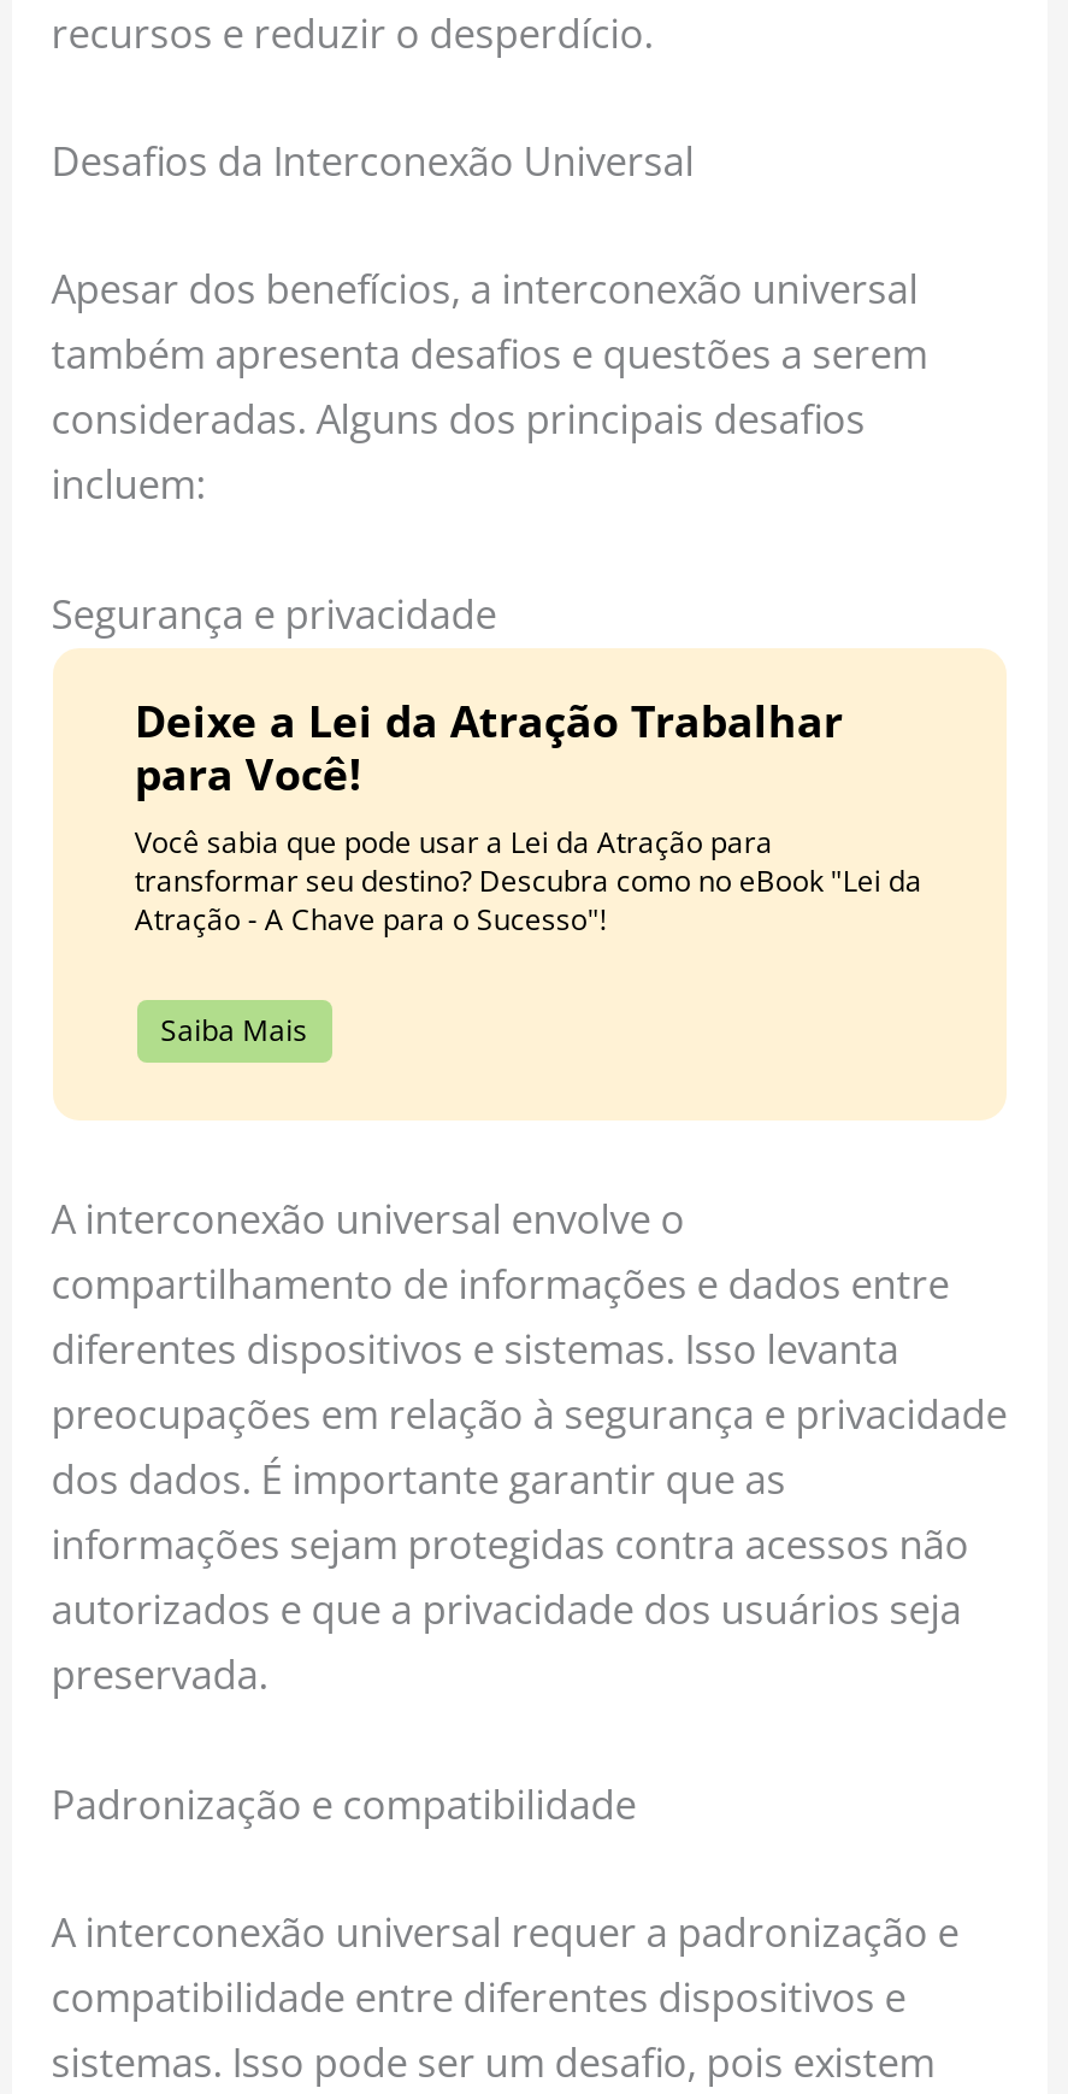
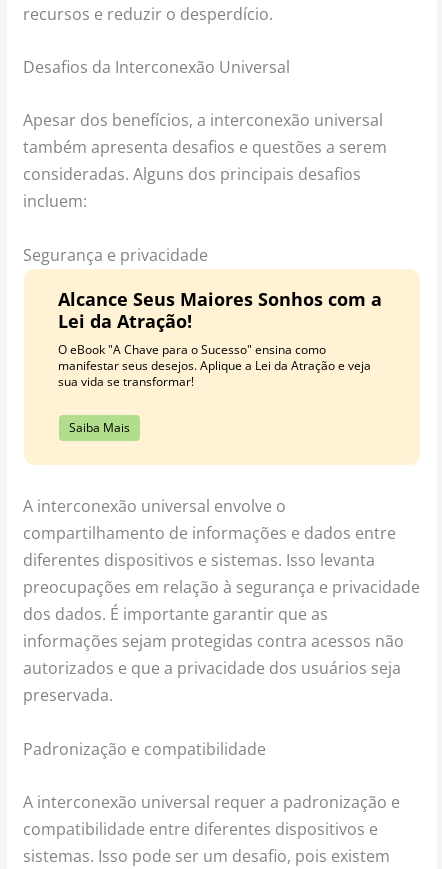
[134,691,922,940] Deixe a Lei da Atração Trabalhar | para Você! | Você sabia que pode usar a Lei da Atração para | transformar seu destino? Descubra como no eBook "Lei da | Atração - A Chave para o Sucesso"! -> [58,287,382,390] Alcance Seus Maiores Sonhos com a | Lei da Atração! | O eBook "A Chave para o Sucesso" ensina como | manifestar seus desejos. Aplique a Lei da Atração e veja | sua vida se transformar!

